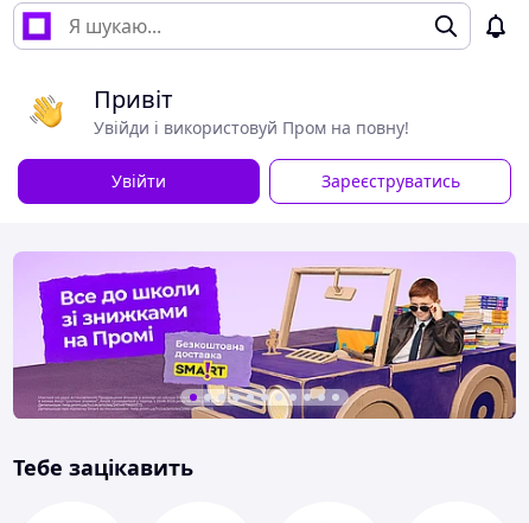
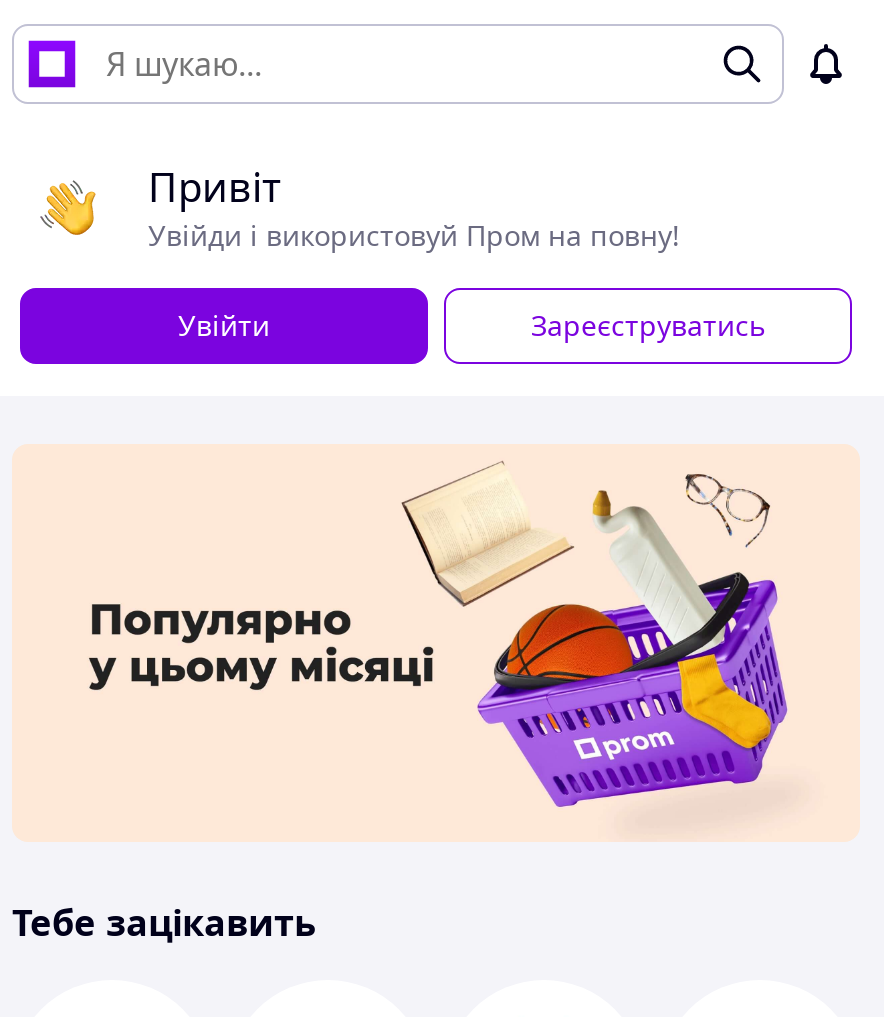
[12,251,517,420] [image] -> [14,446,858,840] [image]

